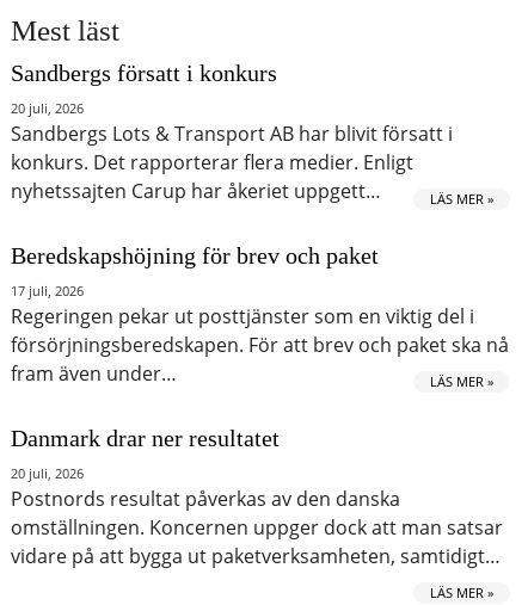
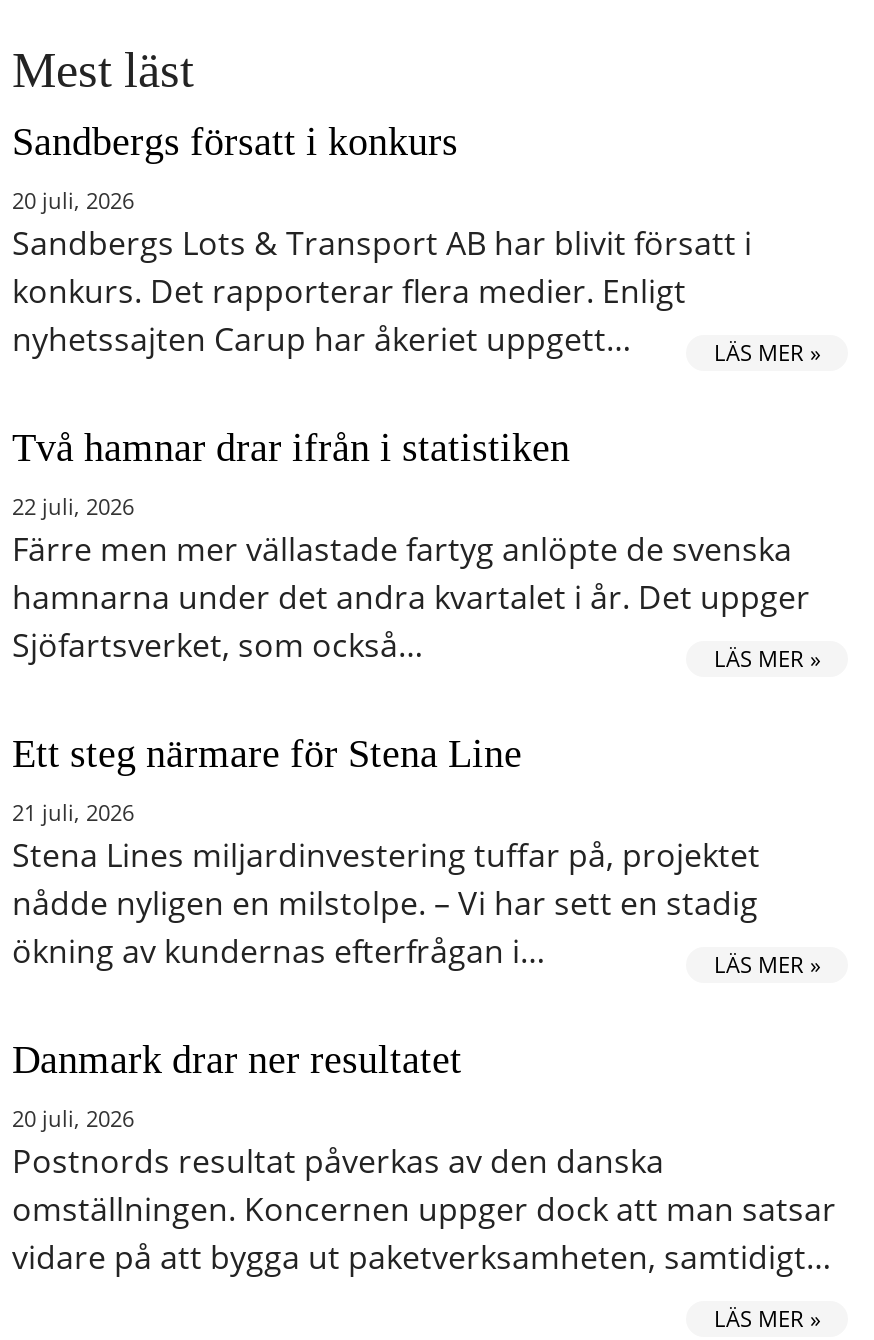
[11,242,509,386] Beredskapshöjning för brev och paket | 17 juli, 2026 | Regeringen pekar ut posttjänster som en viktig del i | försörjningsberedskapen. För att brev och paket ska nå | fram även under… -> [12,425,820,973] Två hamnar drar ifrån i statistiken | 22 juli, 2026 | Färre men mer vällastade fartyg anlöpte de svenska | hamnarna under det andra kvartalet i år. Det uppger | Sjöfartsverket, som också… | LÄS MER » | Ett steg närmare för Stena Line | 21 juli, 2026 | Stena Lines miljardinvestering tuffar på, projektet | nådde nyligen en milstolpe. – Vi har sett en stadig | ökning av kundernas efterfrågan i…

